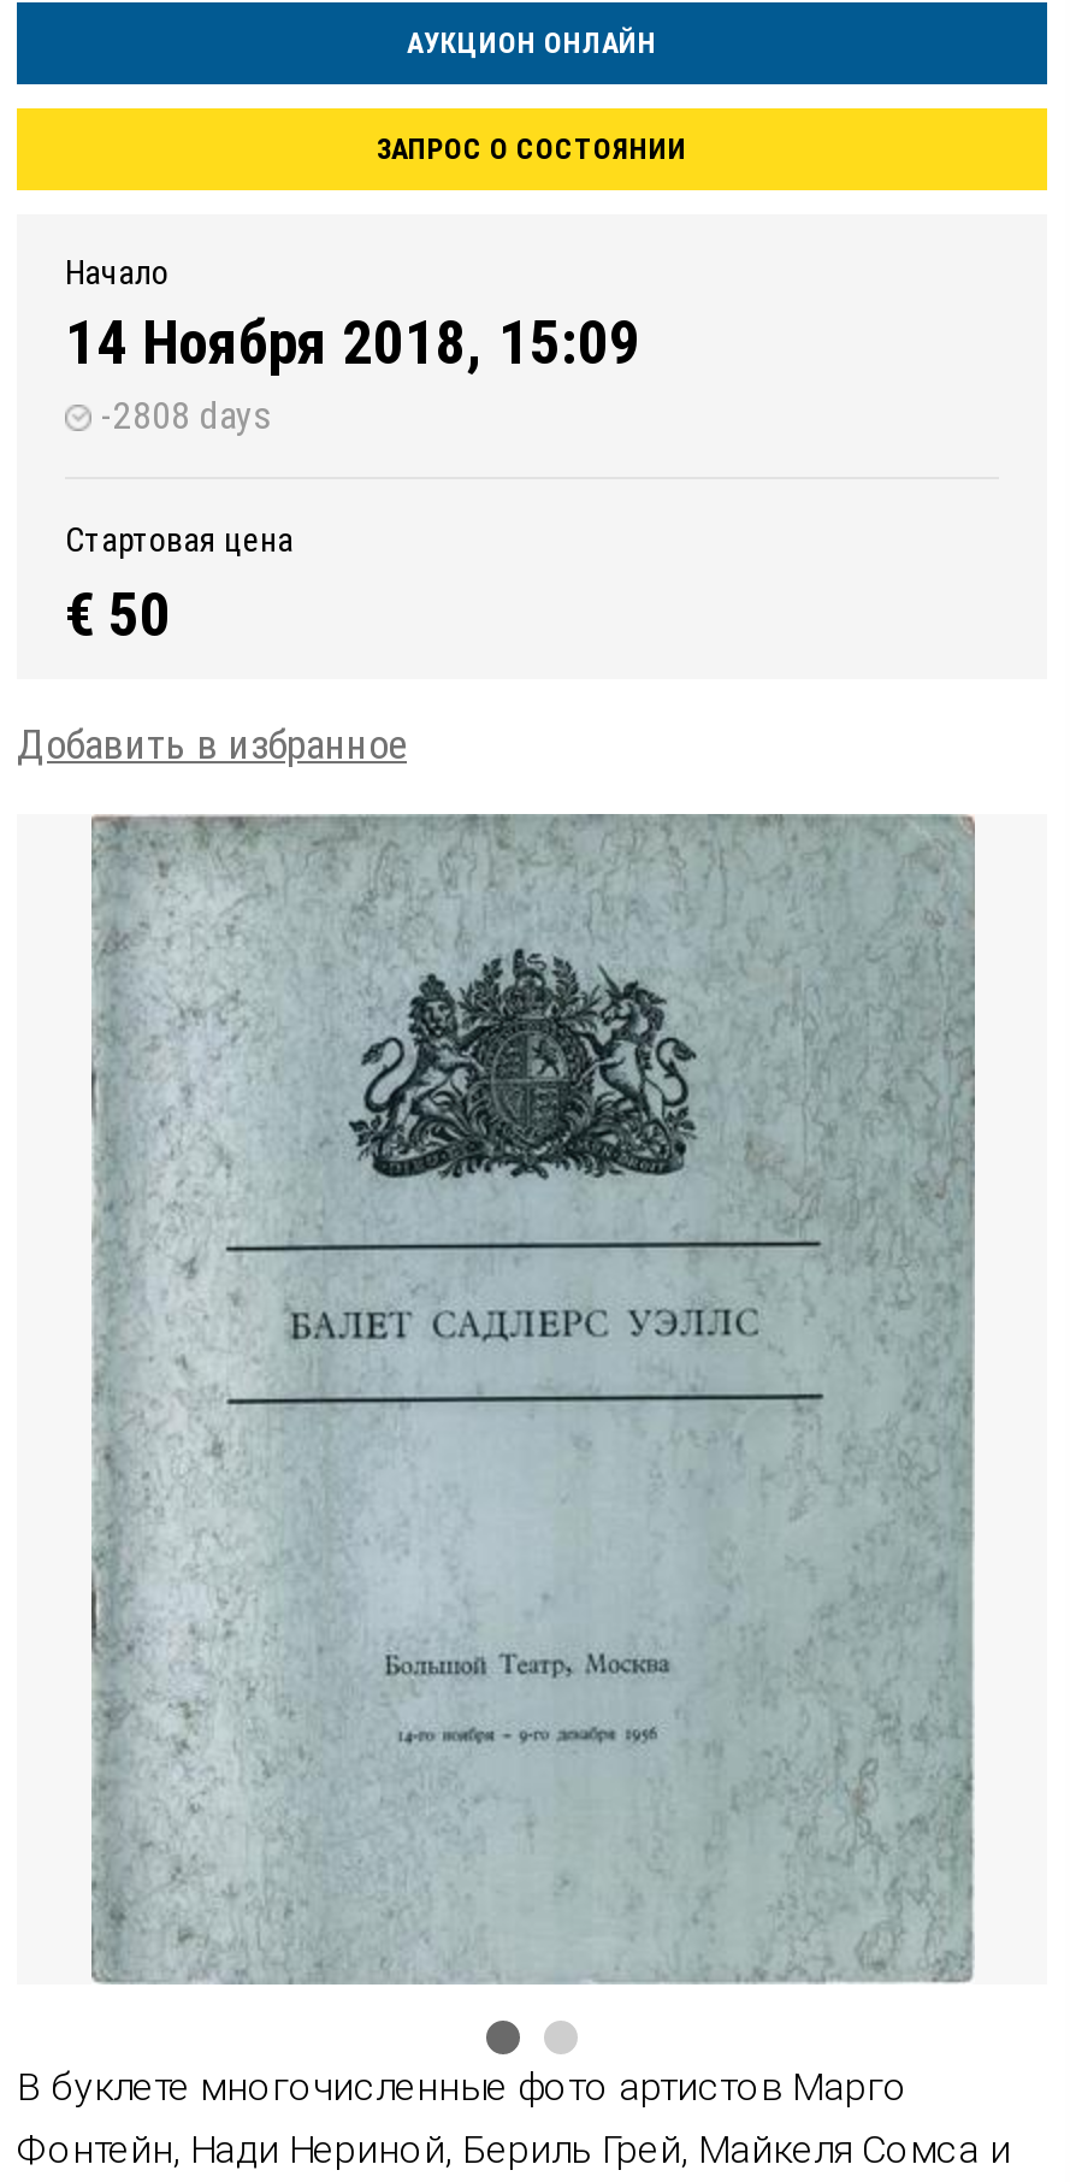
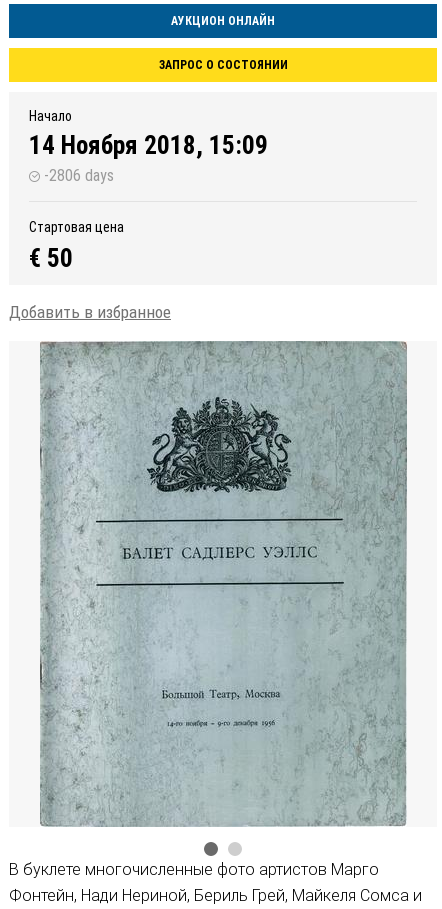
[91,393,270,438] -2808 days -> [40,166,114,185] -2806 days

